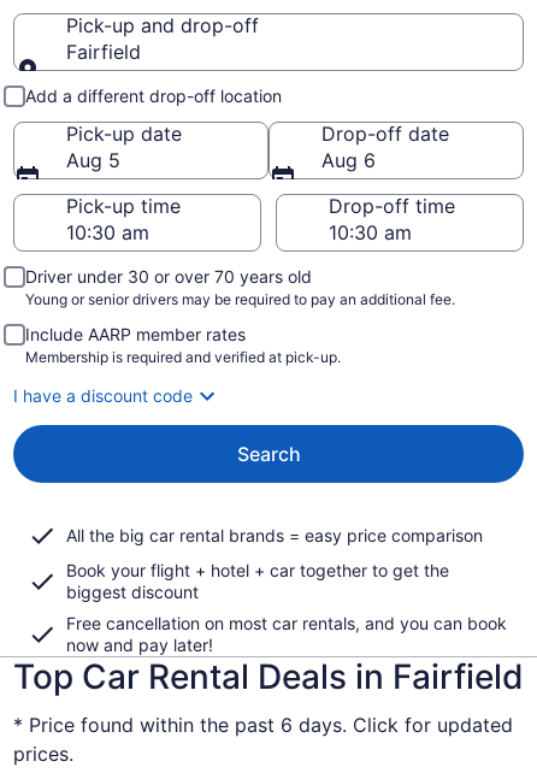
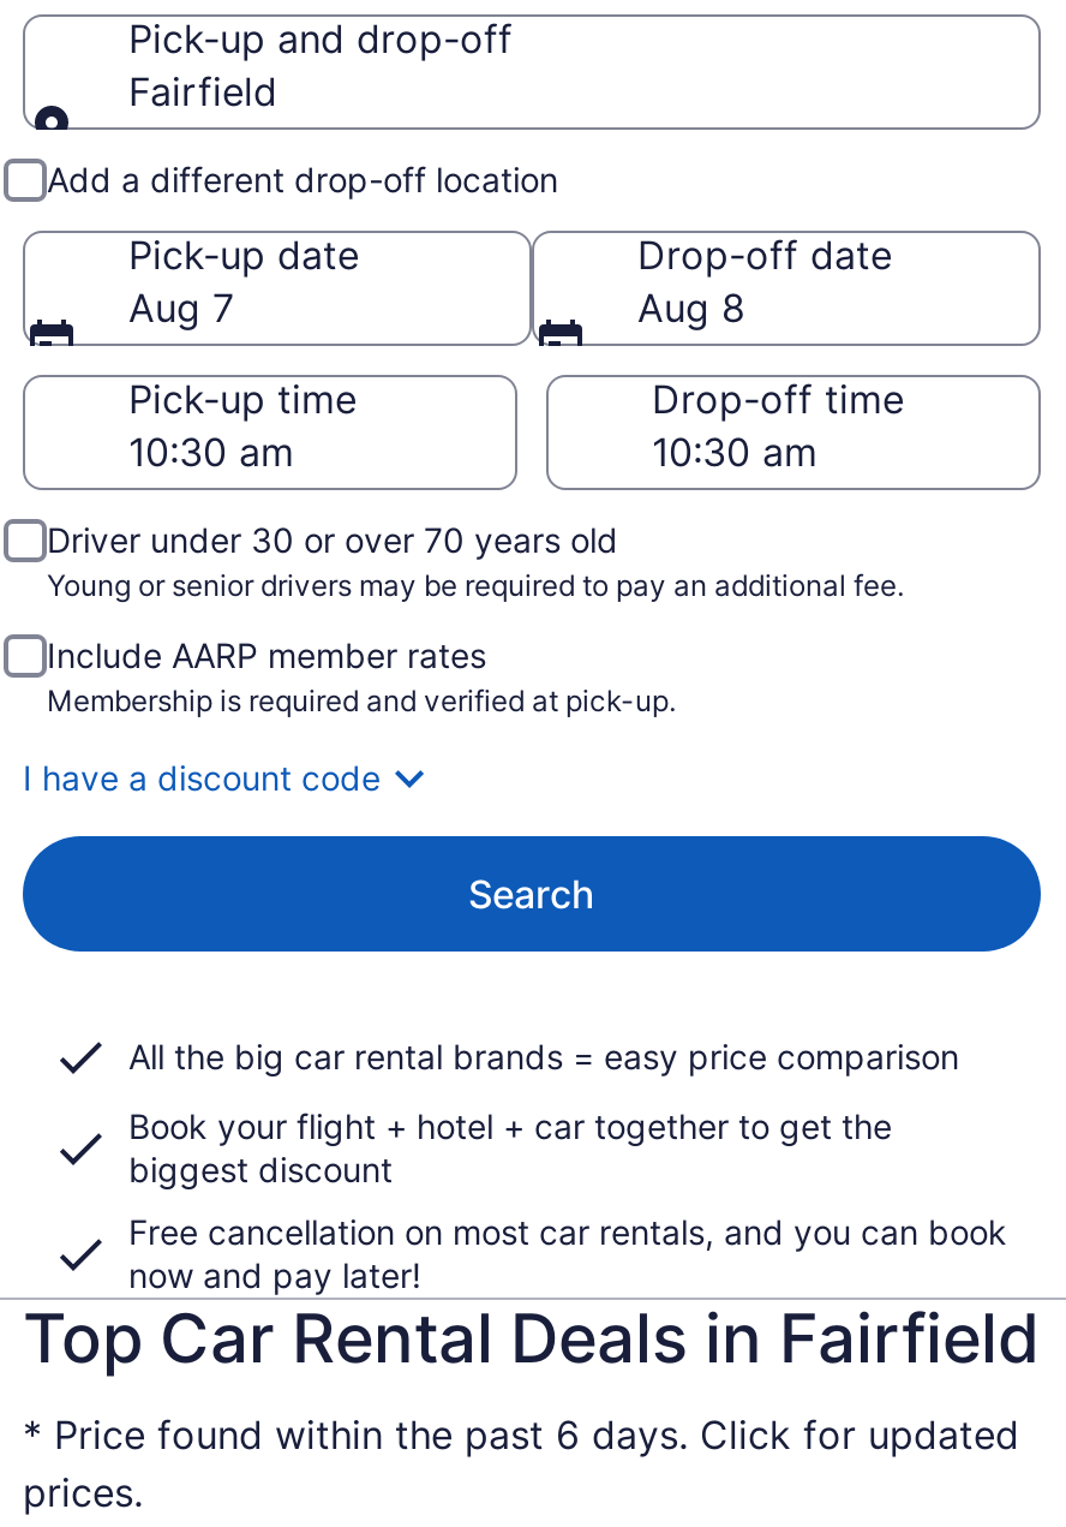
[66,148,120,172] Aug 5 -> [128,284,234,332] Aug 7
[321,148,376,172] Aug 6 -> [637,284,745,332] Aug 8

